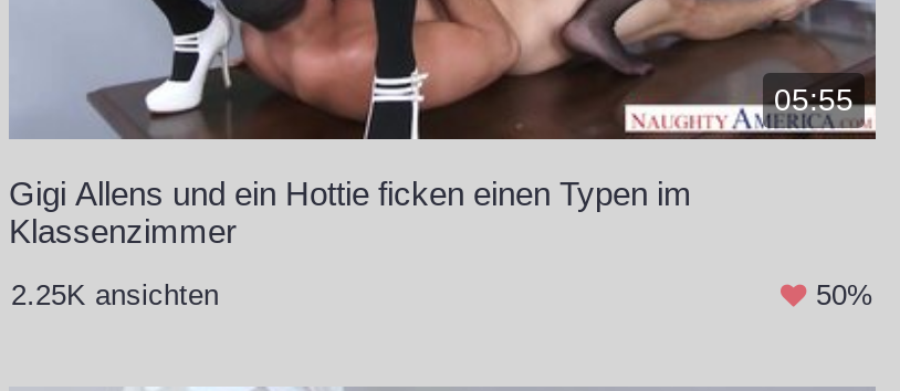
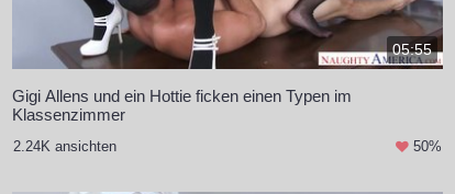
[11,279,219,312] 2.25K ansichten -> [13,139,116,155] 2.24K ansichten

